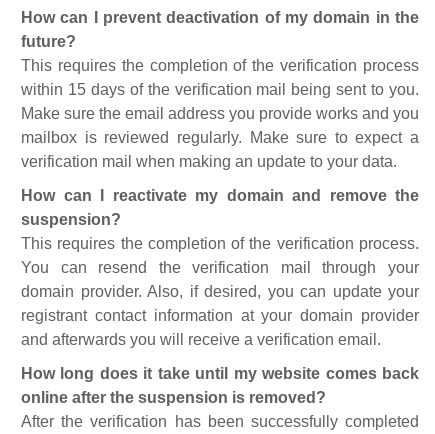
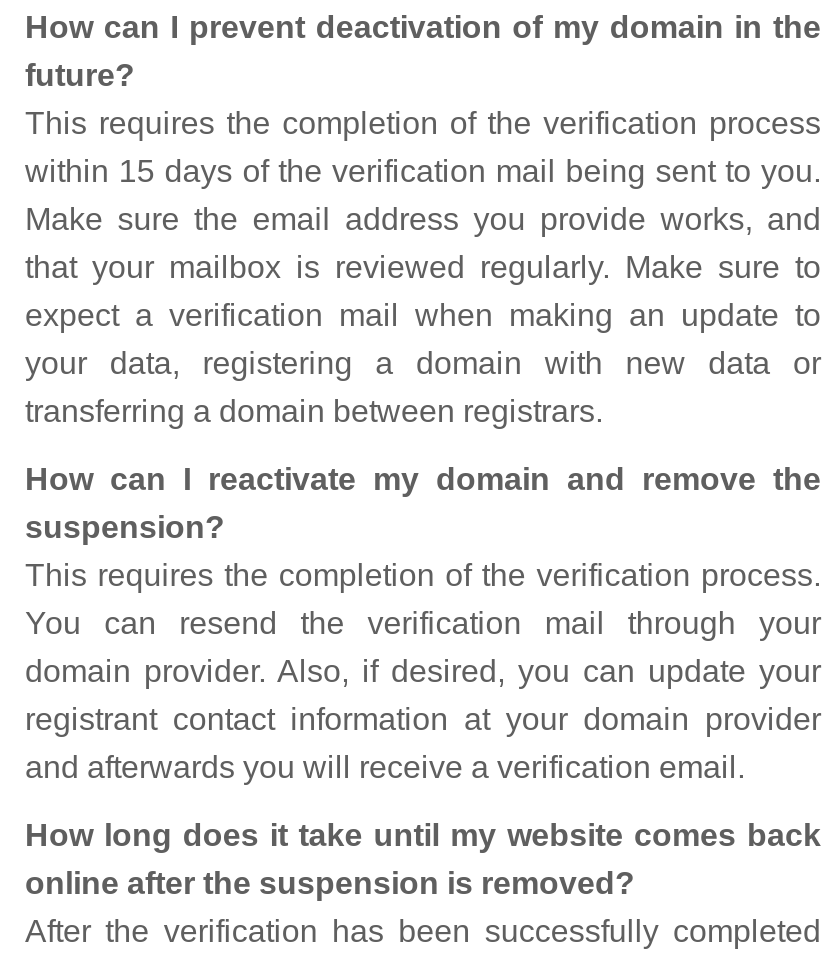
[21,105,419,170] Make sure the email address you provide works and you | mailbox is reviewed regularly. Make sure to expect a | verification mail when making an update to your data. -> [25,202,821,428] Make sure the email address you provide works, and | that your mailbox is reviewed regularly. Make sure to | expect a verification mail when making an update to | your data, registering a domain with new data or | transferring a domain between registrars.

